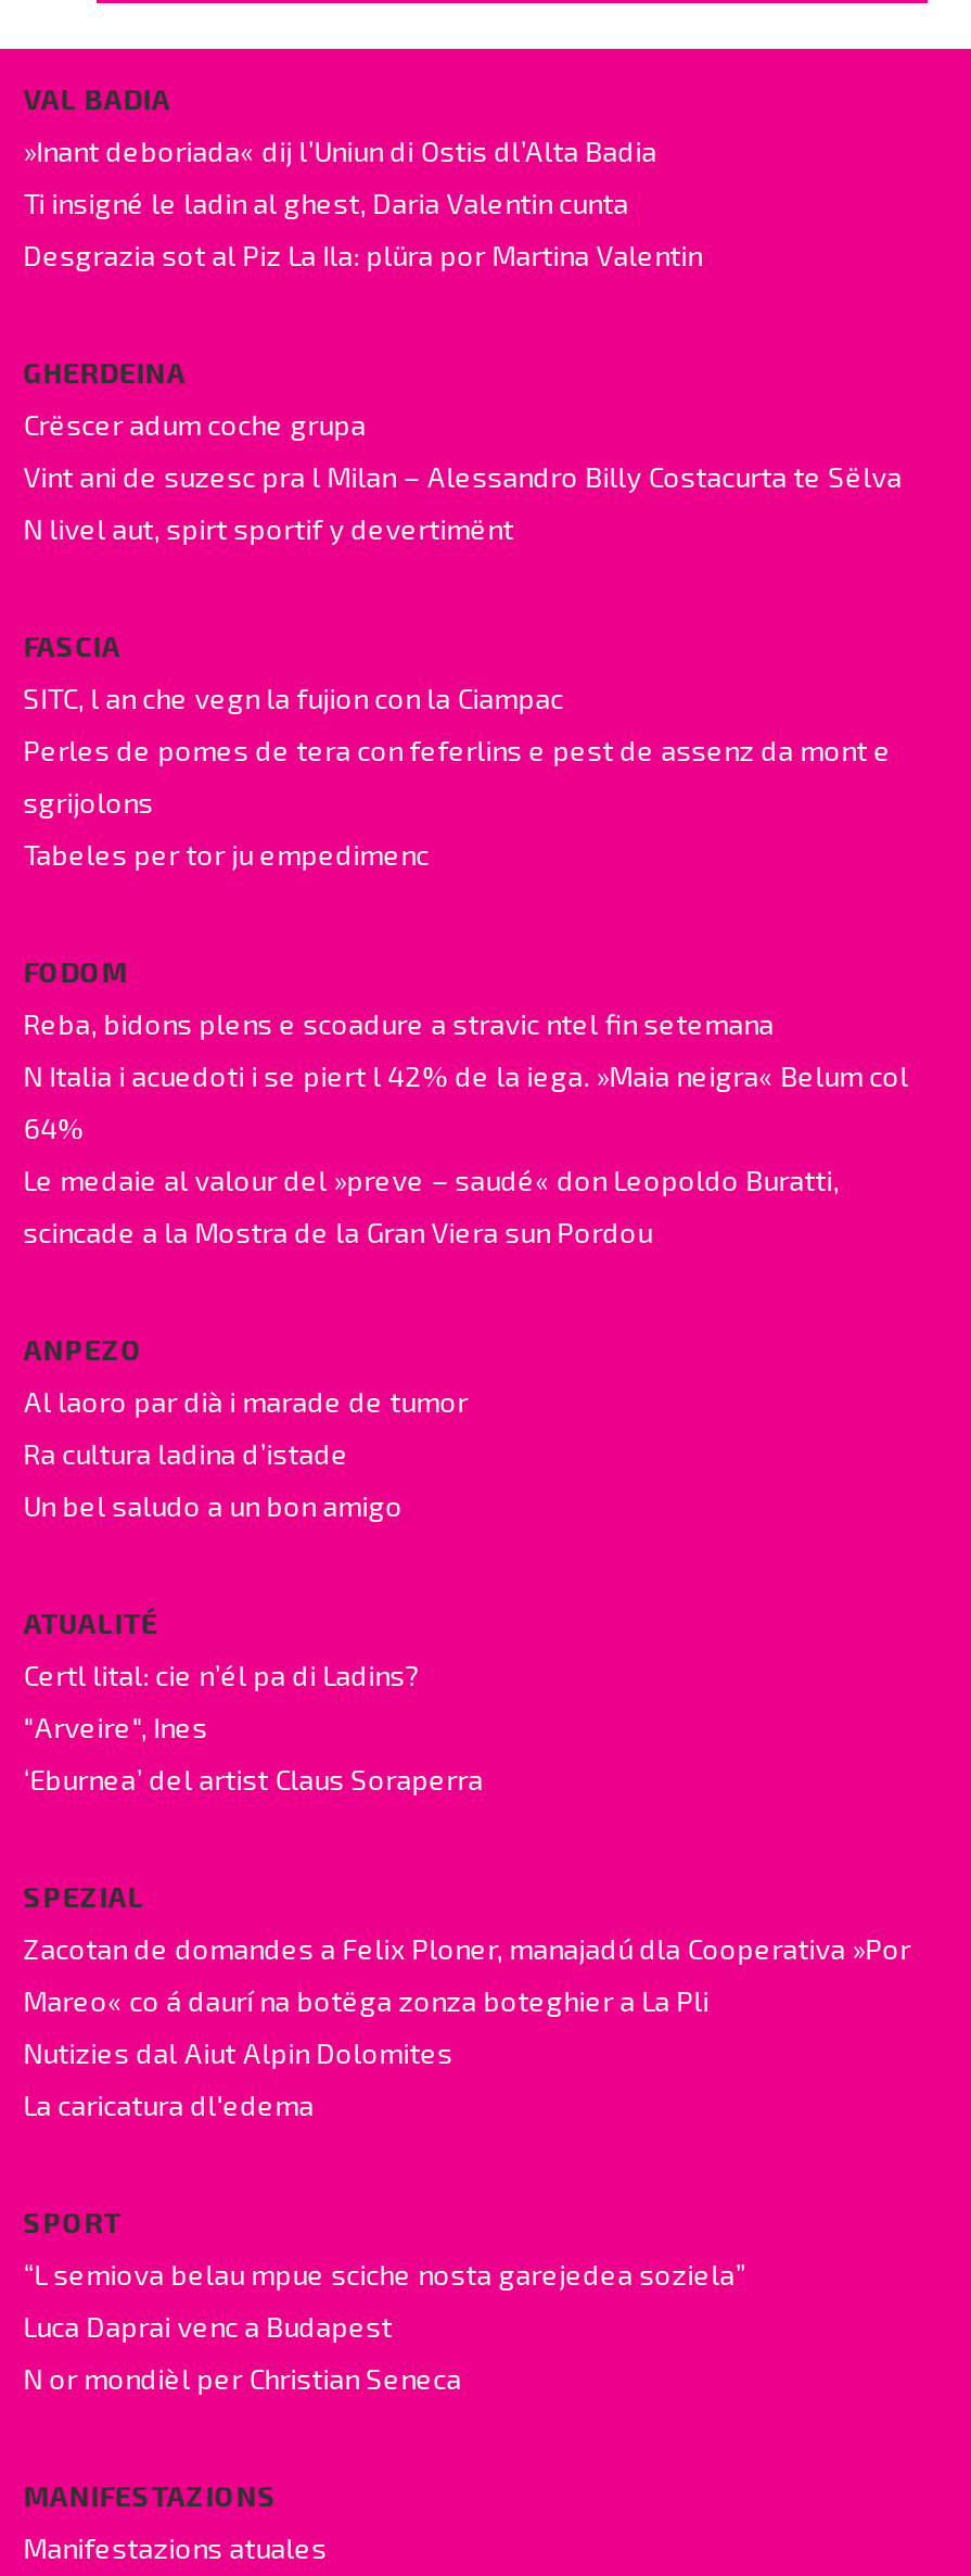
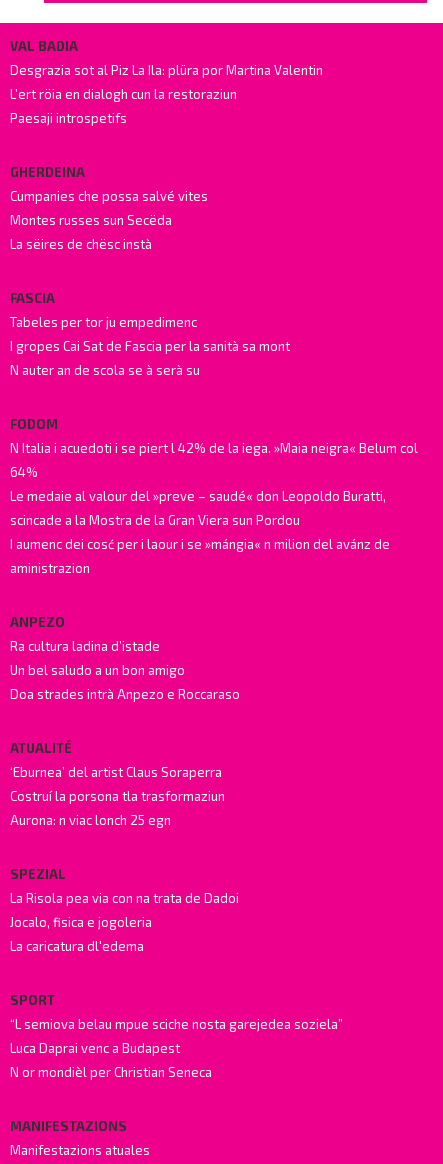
[23,133,657,219] »Inant deboriada« dij l’Uniun di Ostis dl’Alta Badia | Ti insigné le ladin al ghest, Daria Valentin cunta -> none
moved [23,237,702,272] -> [10,62,323,78]: Desgrazia sot al Piz La Ila: plüra por Martina Valentin
none -> [10,86,237,126] L’ert röia en dialogh cun la restoraziun | Paesaji introspetifs
[23,406,366,441] Crëscer adum coche grupa -> [10,188,208,204] Cumpanies che possa salvé vites
[23,458,902,493] Vint ani de suzesc pra l Milan – Alessandro Billy Costacurta te Sëlva -> [10,212,172,228] Montes russes sun Secëda
[23,510,514,545] N livel aut, spirt sportif y devertimënt -> [10,236,152,252] La sëires de chësc instà
[23,680,891,819] SITC, l an che vegn la fujion con la Ciampac | Perles de pomes de tera con feferlins e pest de assenz da mont e | sgrijolons -> none
moved [23,836,429,871] -> [10,314,197,330]: Tabeles per tor ju empedimenc
none -> [10,338,290,378] I gropes Cai Sat de Fascia per la sanità sa mont | N auter an de scola se à serà su
[23,1005,774,1040] Reba, bidons plens e scoadure a stravic ntel fin setemana -> none
moved [23,1058,909,1249] -> [10,440,418,528]: N Italia i acuedoti i se piert l 42% de la iega. »Maia neigra« Belum col | 64% | Le medaie al valour del »preve – saudé« don Leopoldo Buratti, | scincade a la Mostra de la Gran Viera sun Pordou
none -> [10,536,390,576] I aumenc dei cosć per i laour i se »mángia« n milion del avánz de | aministrazion
[23,1383,468,1418] Al laoro par dià i marade de tumor -> none
none -> [10,686,240,702] Doa strades intrà Anpezo e Roccaraso
[23,1657,420,1744] Certl lital: cie n’él pa di Ladins? | "Arveire", Ines -> none
moved [23,1761,483,1796] -> [10,764,222,780]: ‘Eburnea’ del artist Claus Soraperra
none -> [10,788,225,828] Costruí la porsona tla trasformaziun | Aurona: n viac lonch 25 egn
[23,1930,911,2069] Zacotan de domandes a Felix Ploner, manajadú dla Cooperativa »Por | Mareo« co á daurí na botëga zonza boteghier a La Pli | Nutizies dal Aiut Alpin Dolomites -> [10,890,239,930] La Risola pea via con na trata de Dadoi | Jocalo, fisica e jogoleria

